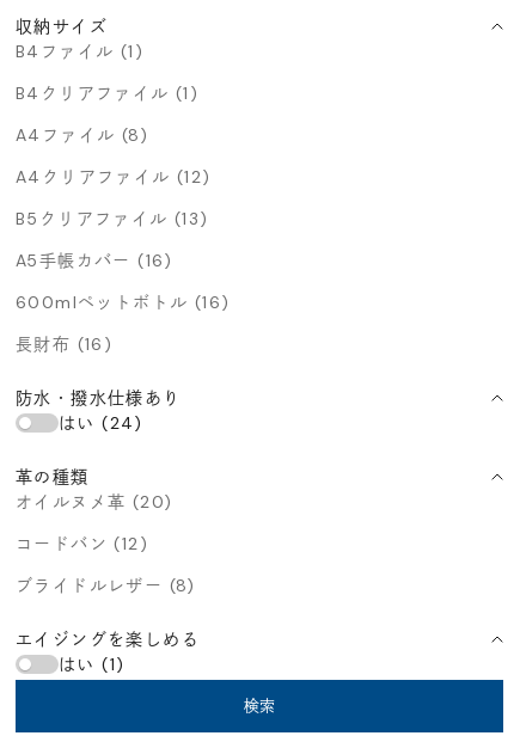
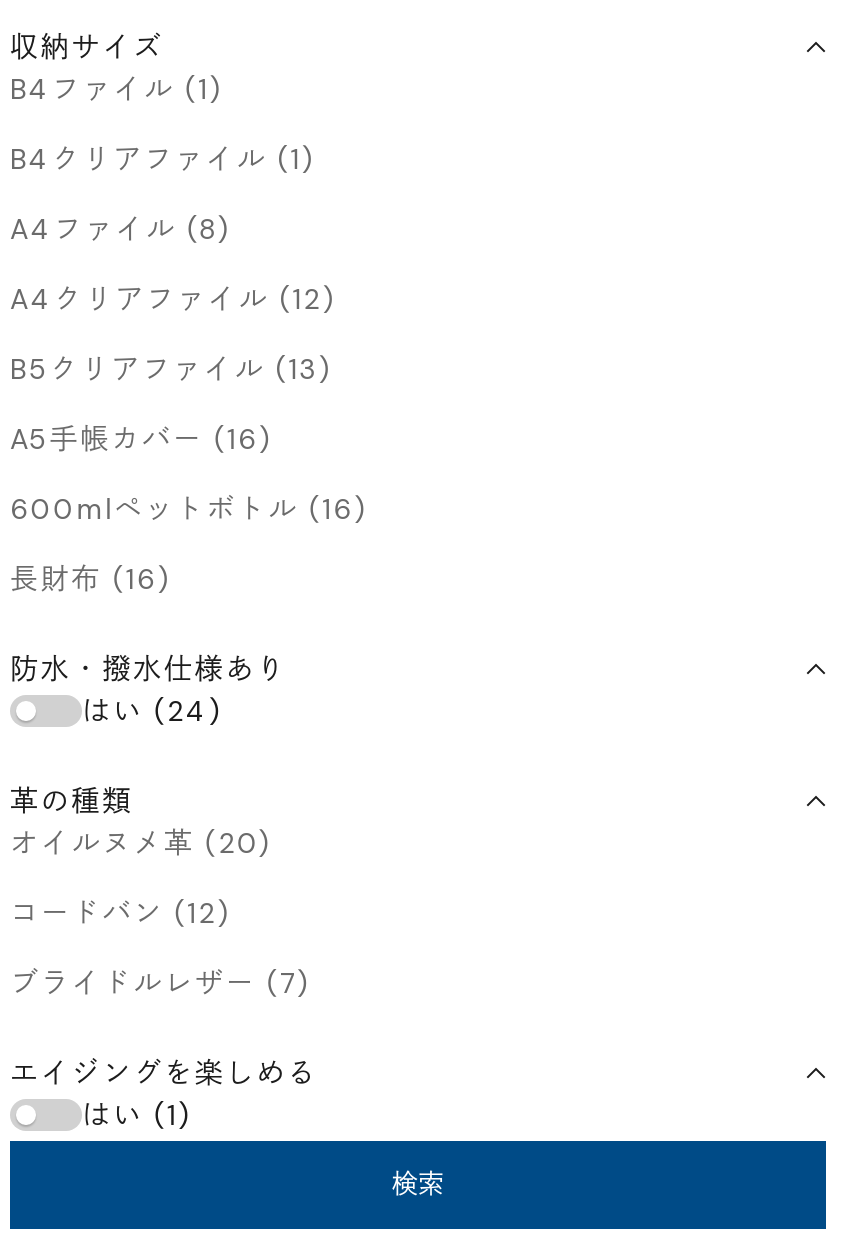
[16,574,196,596] ブライドルレザー (8) -> [10,964,312,1000] ブライドルレザー (7)

